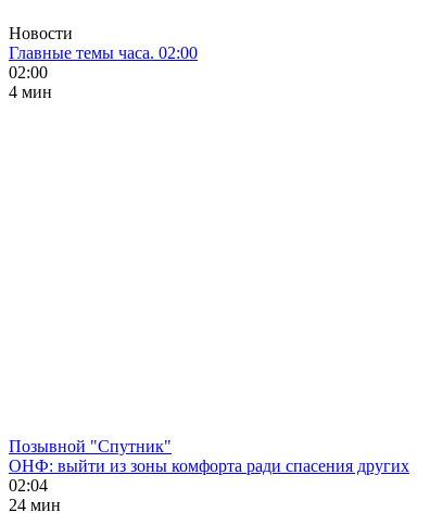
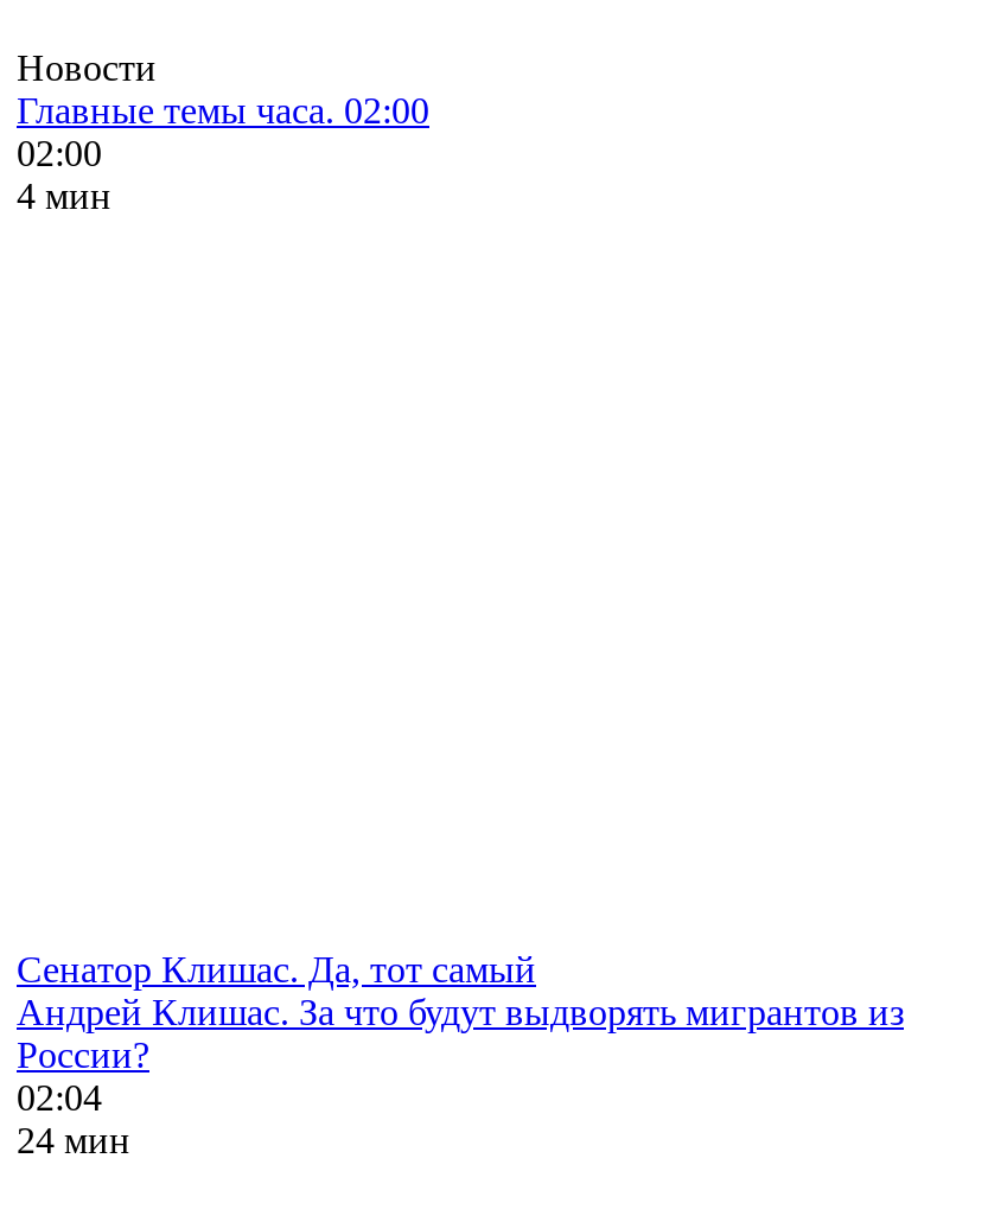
[9,437,409,475] Позывной "Спутник" | ОНФ: выйти из зоны комфорта ради спасения других -> [17,949,904,1075] Сенатор Клишас. Да, тот самый | Андрей Клишас. За что будут выдворять мигрантов из | России?

